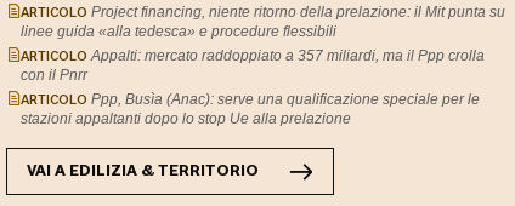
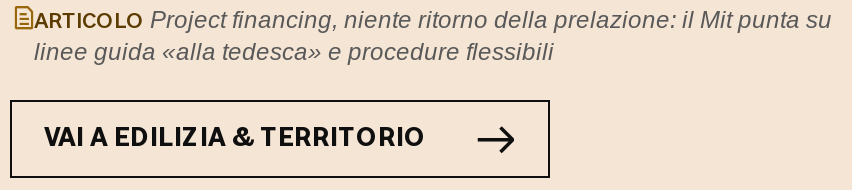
[21,48,485,127] ARTICOLO Appalti: mercato raddoppiato a 357 miliardi, ma il Ppp crolla | con il Pnrr | ARTICOLO Ppp, Busìa (Anac): serve una qualificazione speciale per le | stazioni appaltanti dopo lo stop Ue alla prelazione -> none

